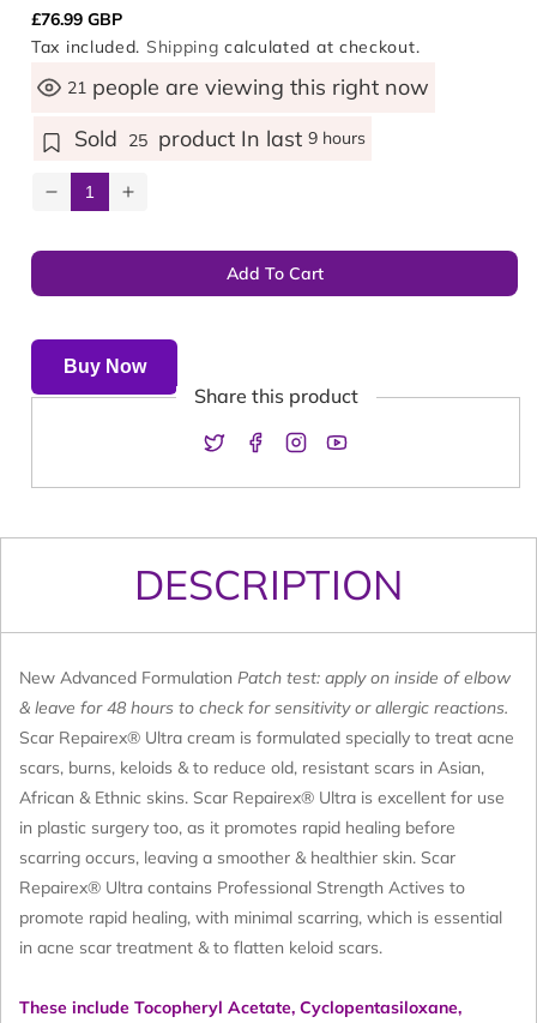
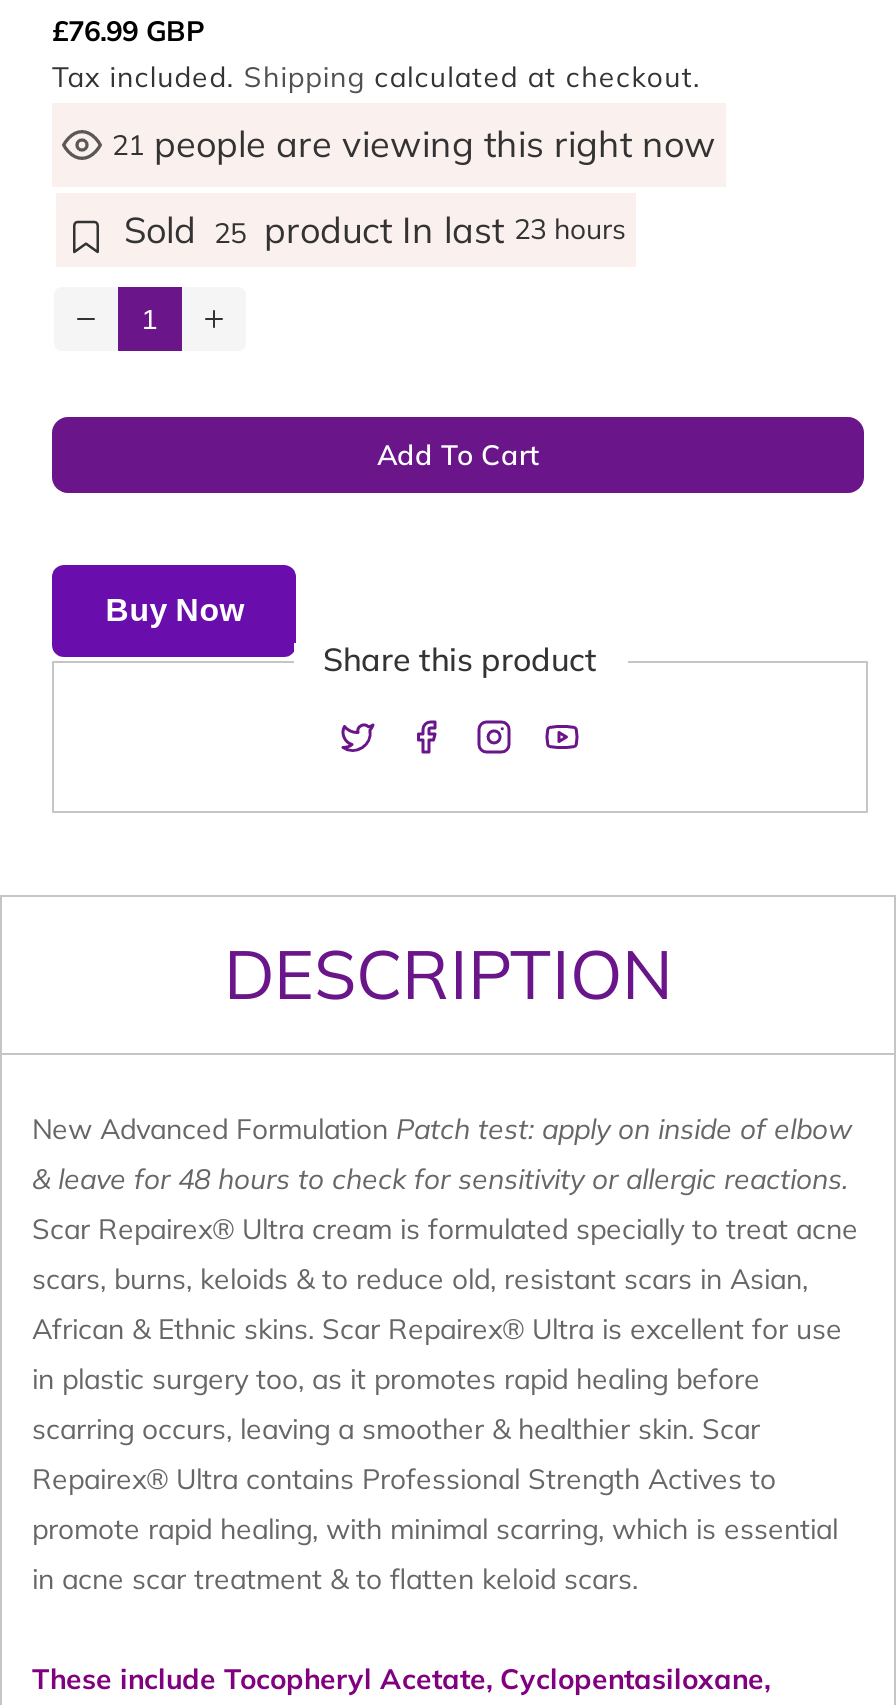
[74,125,366,152] Sold 25 product In last 9 hours -> [124,207,626,253] Sold 25 product In last 23 hours

